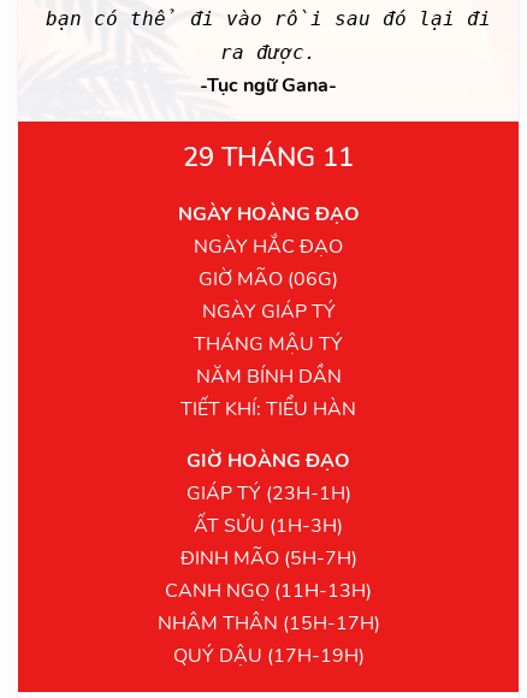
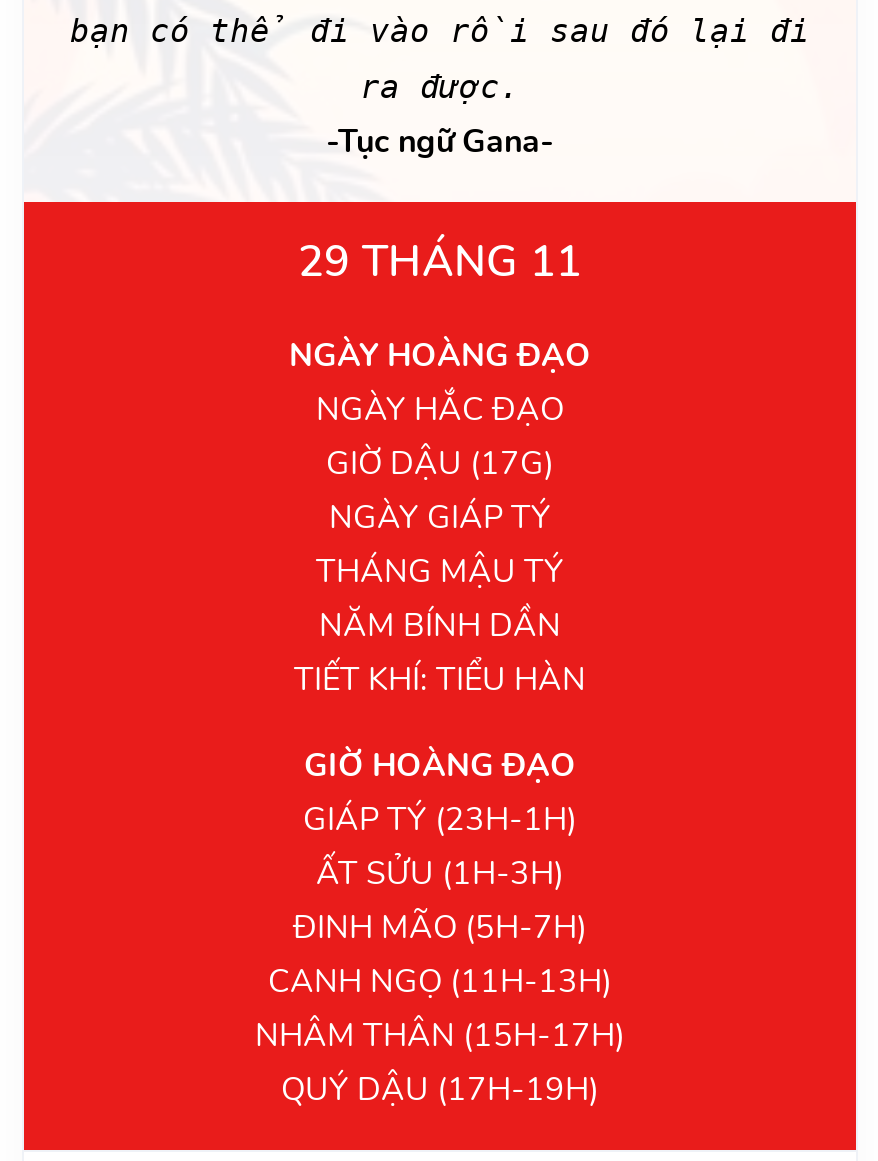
[199,266,338,292] GIỜ MÃO (06G) -> [326,442,554,486] GIỜ DẬU (17G)

